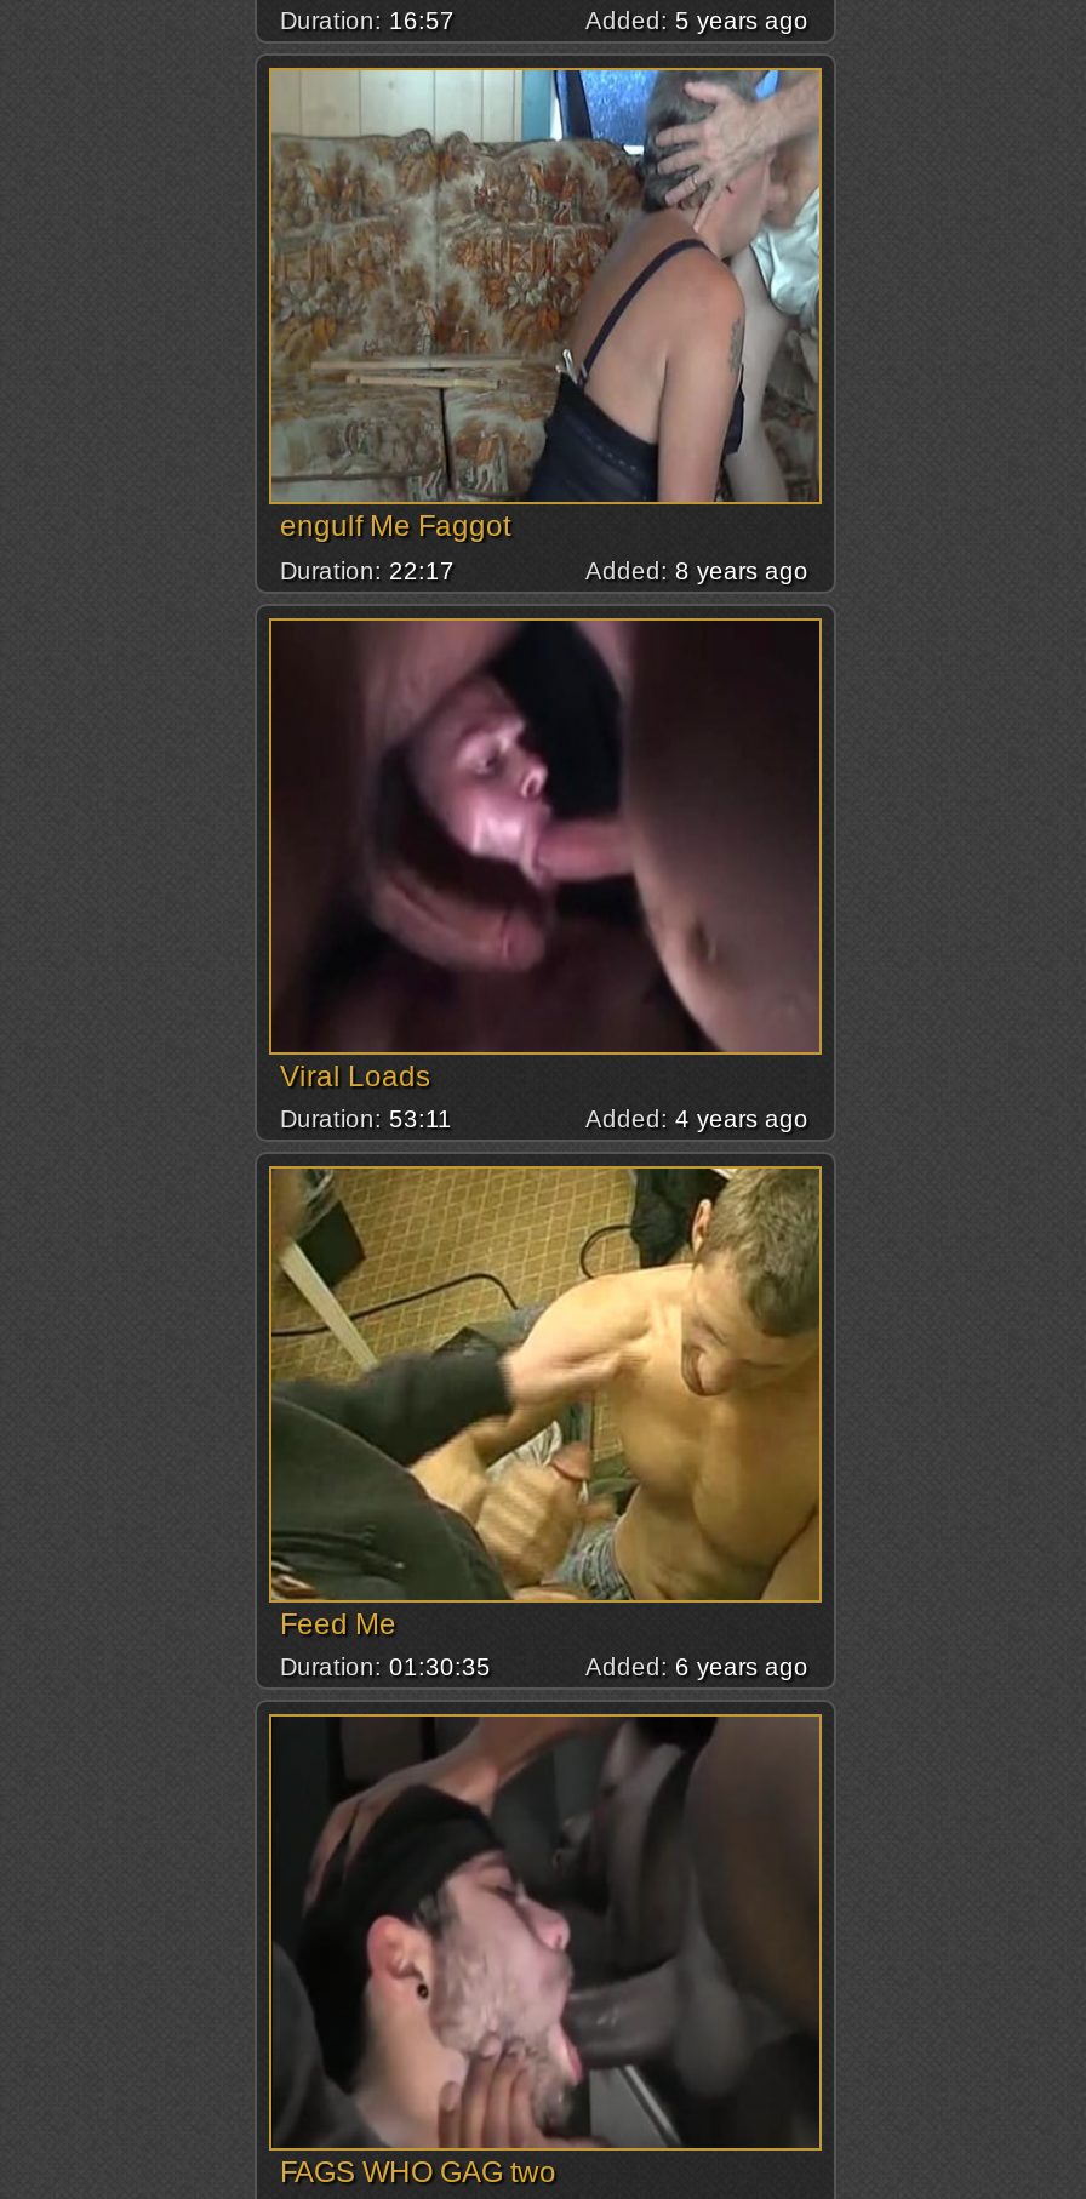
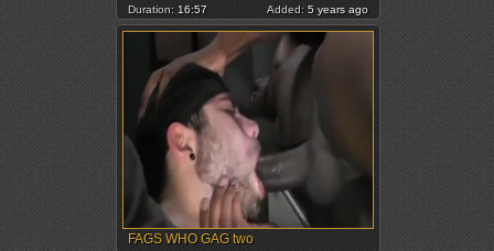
[269,68,822,584] [image] | engulf Me Faggot | Duration: 22:17 | Added: 8 years ago -> none
[267,594,824,1132] [image] | Viral Loads | Duration: 53:11 | Added: 4 years ago -> none
[267,1142,824,1681] [image] | Feed Me | Duration: 01:30:35 | Added: 6 years ago -> none

